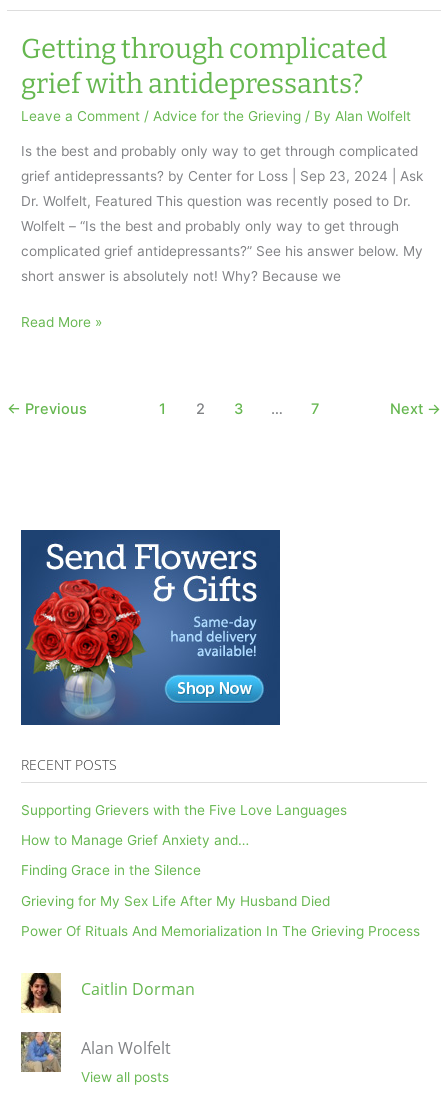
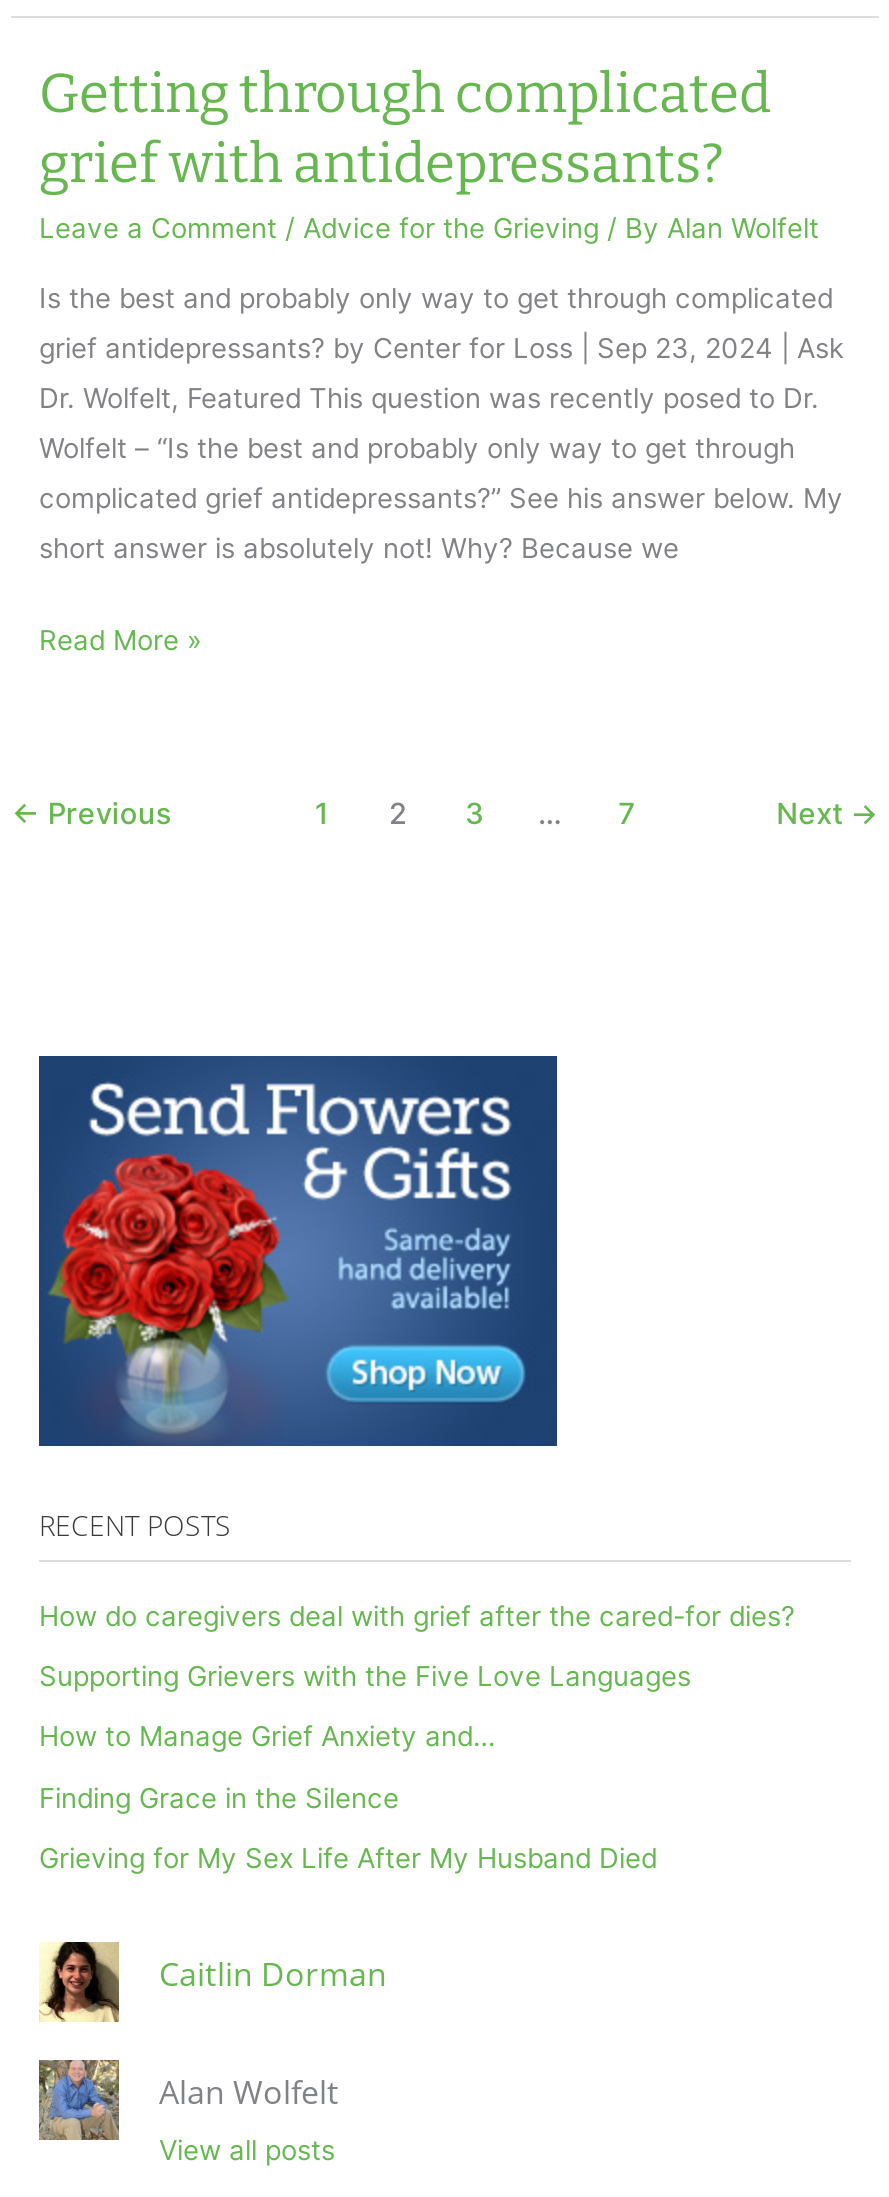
none -> [39,1599,795,1631] How do caregivers deal with grief after the cared-for dies?
moved [21,802,347,909] -> [39,1660,691,1875]: Supporting Grievers with the Five Love Languages | How to Manage Grief Anxiety and… | Finding Grace in the Silence | Grieving for My Sex Life After My Husband Died
[21,923,420,939] Power Of Rituals And Memorialization In The Grieving Process -> none

